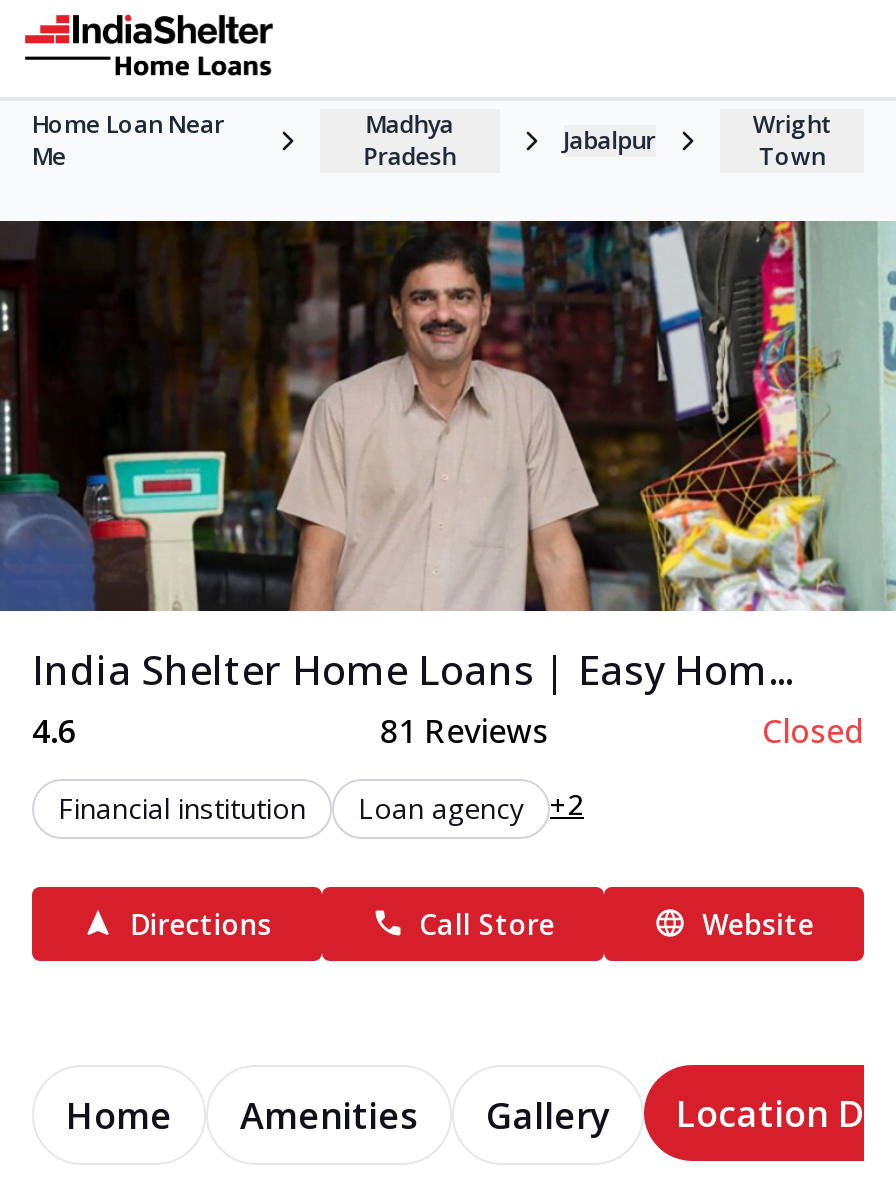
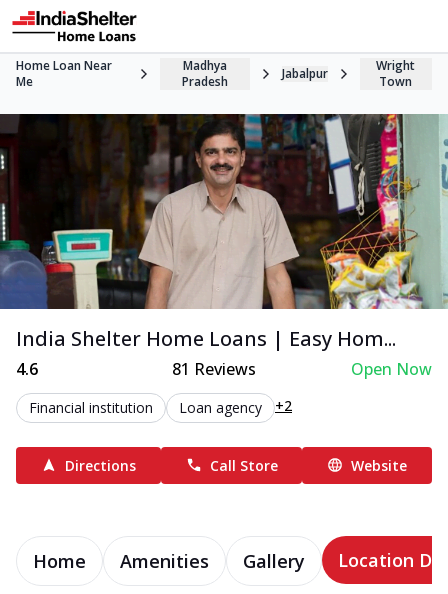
[762,708,864,752] Closed -> [351,357,432,379] Open Now

